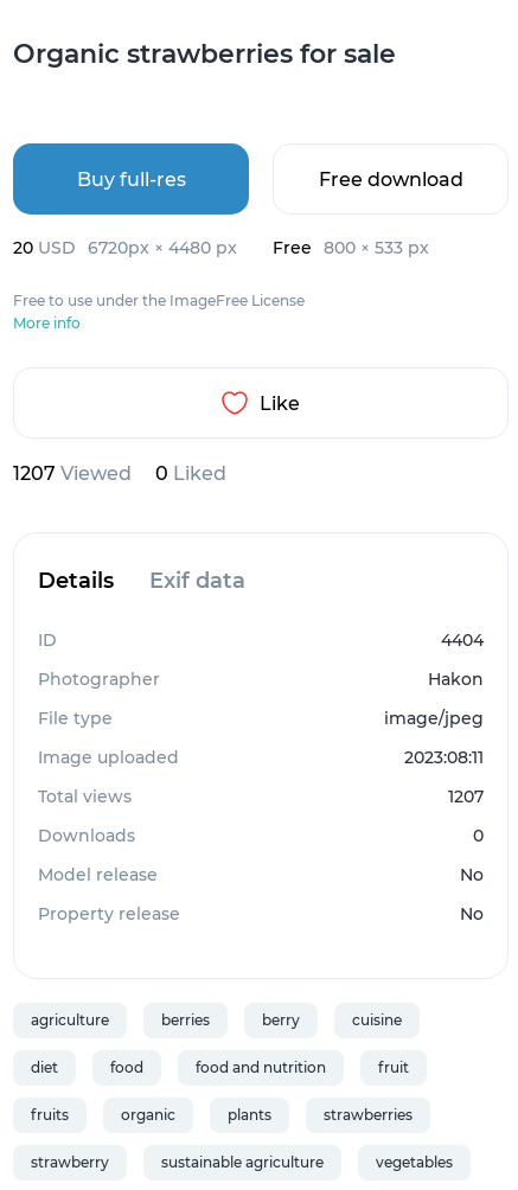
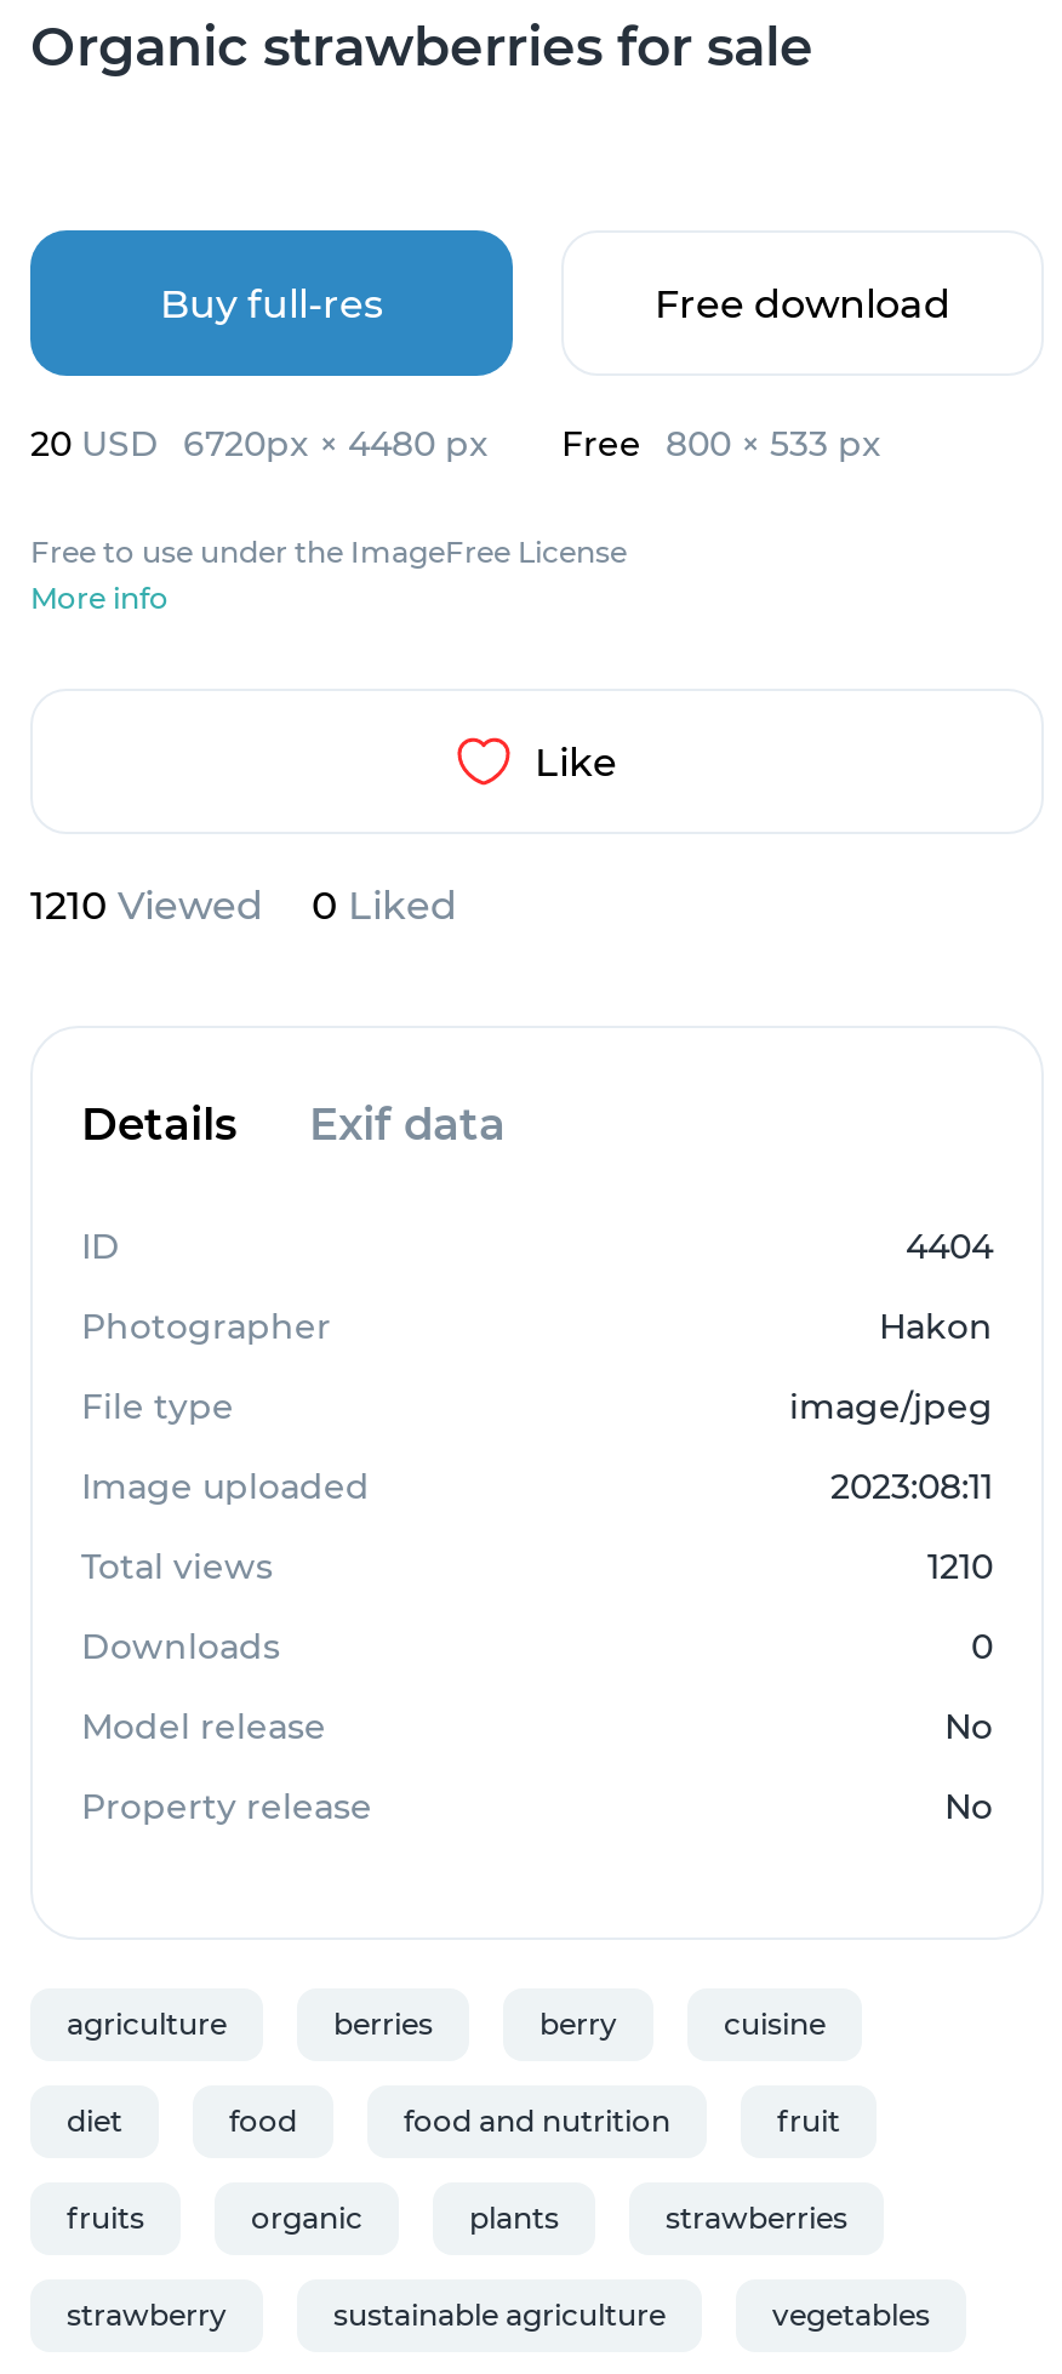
[13,463,226,485] 1207 Viewed 0 Liked -> [30,884,457,930] 1210 Viewed 0 Liked
[448,786,484,808] 1207 -> [927,1546,993,1590] 1210

